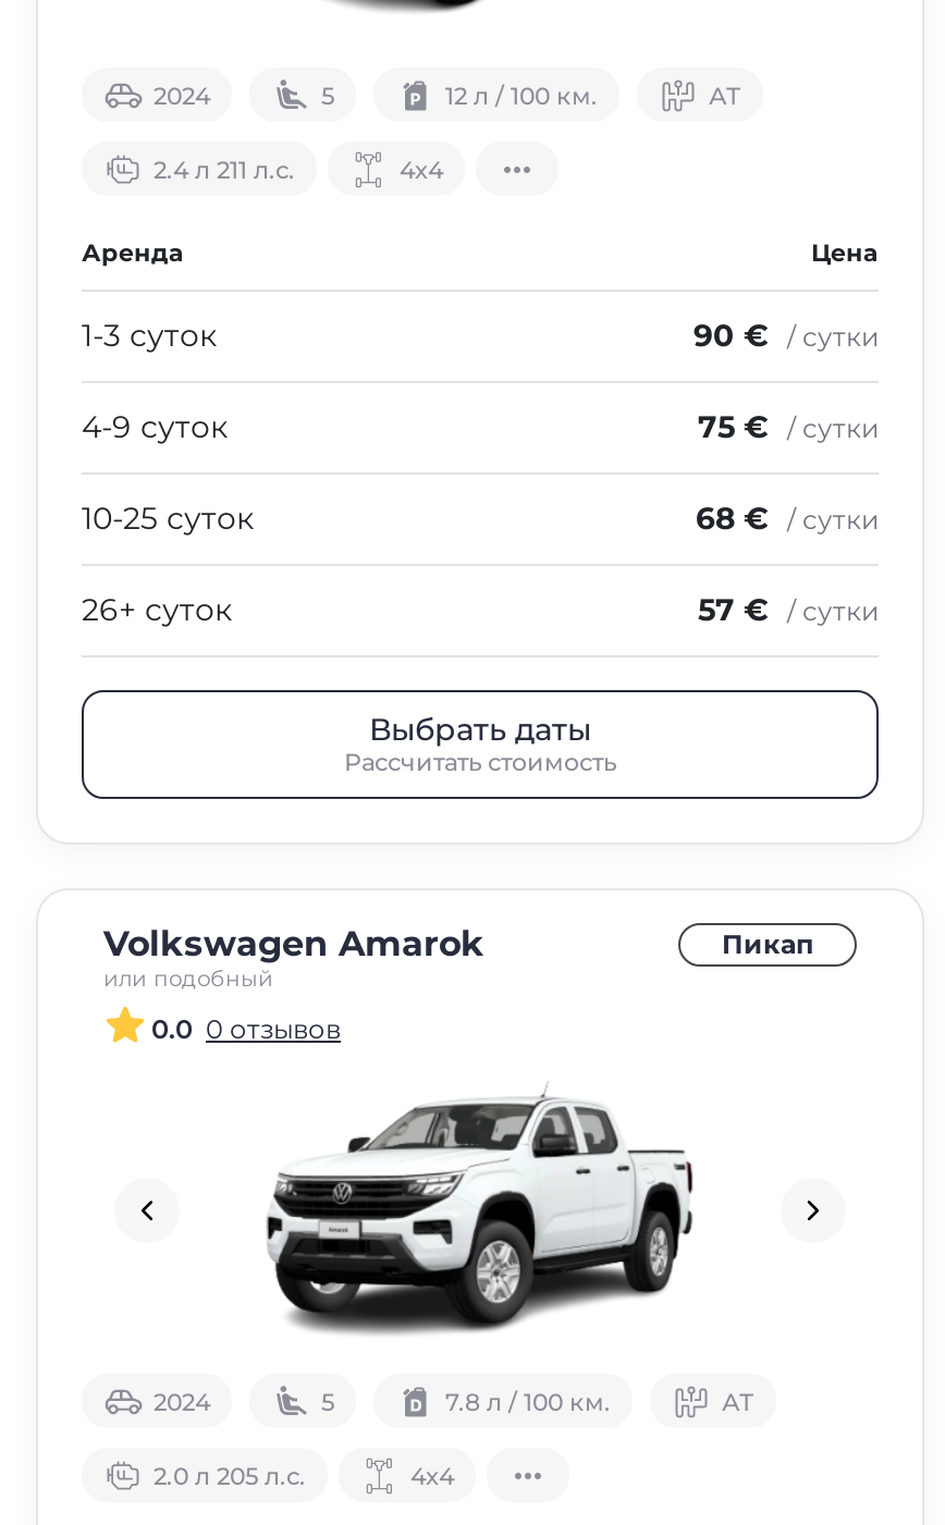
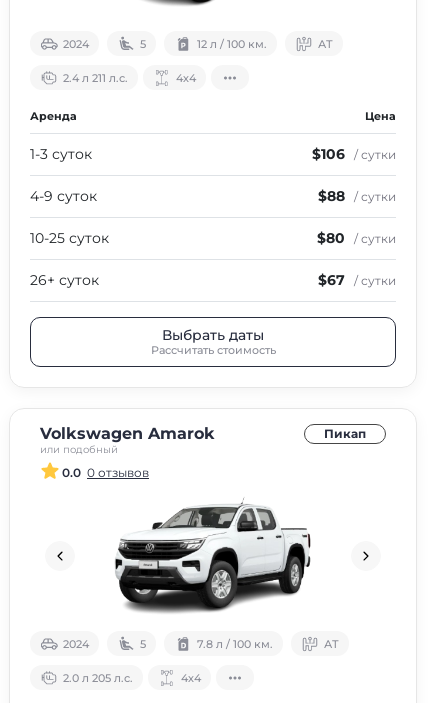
[694,316,879,355] 90 € / сутки -> [312,145,396,163] $106 / сутки
[698,407,879,446] 75 € / сутки -> [318,187,396,205] $88 / сутки
[696,499,879,538] 68 € / сутки -> [317,229,396,247] $80 / сутки
[698,590,879,629] 57 € / сутки -> [318,271,396,289] $67 / сутки

